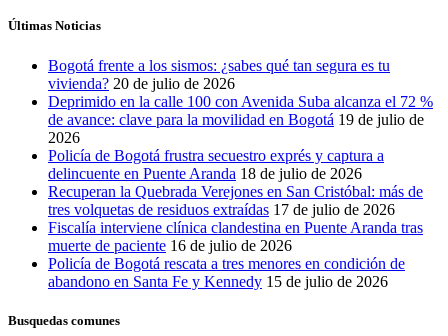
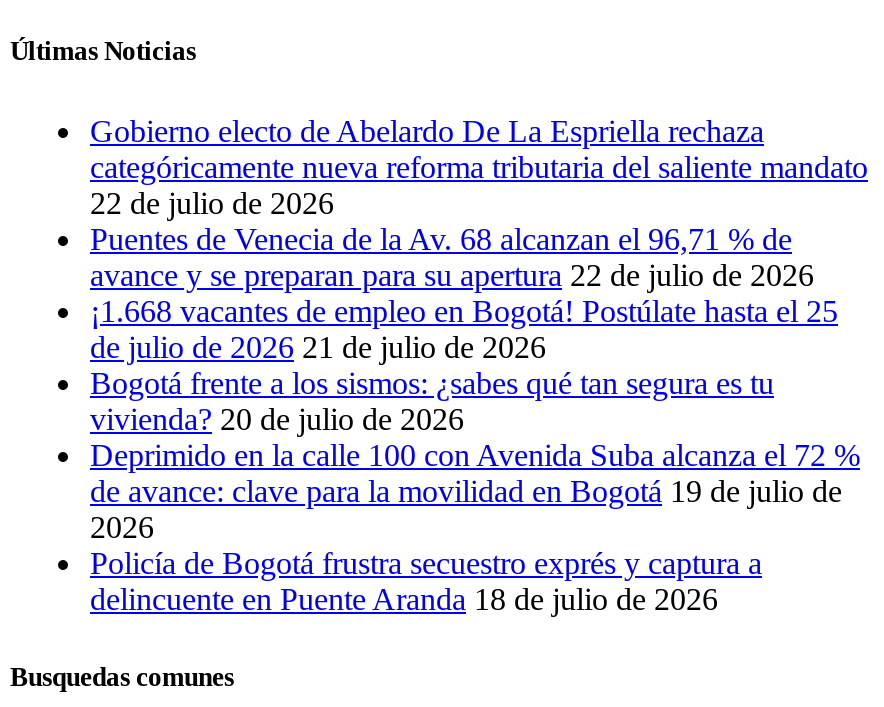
none -> [90,113,868,363] Gobierno electo de Abelardo De La Espriella rechaza | categóricamente nueva reforma tributaria del saliente mandato | 22 de julio de 2026 | Puentes de Venecia de la Av. 68 alcanzan el 96,71 % de | avance y se preparan para su apertura 22 de julio de 2026 | ¡1.668 vacantes de empleo en Bogotá! Postúlate hasta el 25 | de julio de 2026 21 de julio de 2026
moved [48,56,433,181] -> [90,365,860,615]: Bogotá frente a los sismos: ¿sabes qué tan segura es tu | vivienda? 20 de julio de 2026 | Deprimido en la calle 100 con Avenida Suba alcanza el 72 % | de avance: clave para la movilidad en Bogotá 19 de julio de | 2026 | Policía de Bogotá frustra secuestro exprés y captura a | delincuente en Puente Aranda 18 de julio de 2026
[48,182,423,289] Recuperan la Quebrada Verejones en San Cristóbal: más de | tres volquetas de residuos extraídas 17 de julio de 2026 | Fiscalía interviene clínica clandestina en Puente Aranda tras | muerte de paciente 16 de julio de 2026 | Policía de Bogotá rescata a tres menores en condición de | abandono en Santa Fe y Kennedy 15 de julio de 2026 -> none

